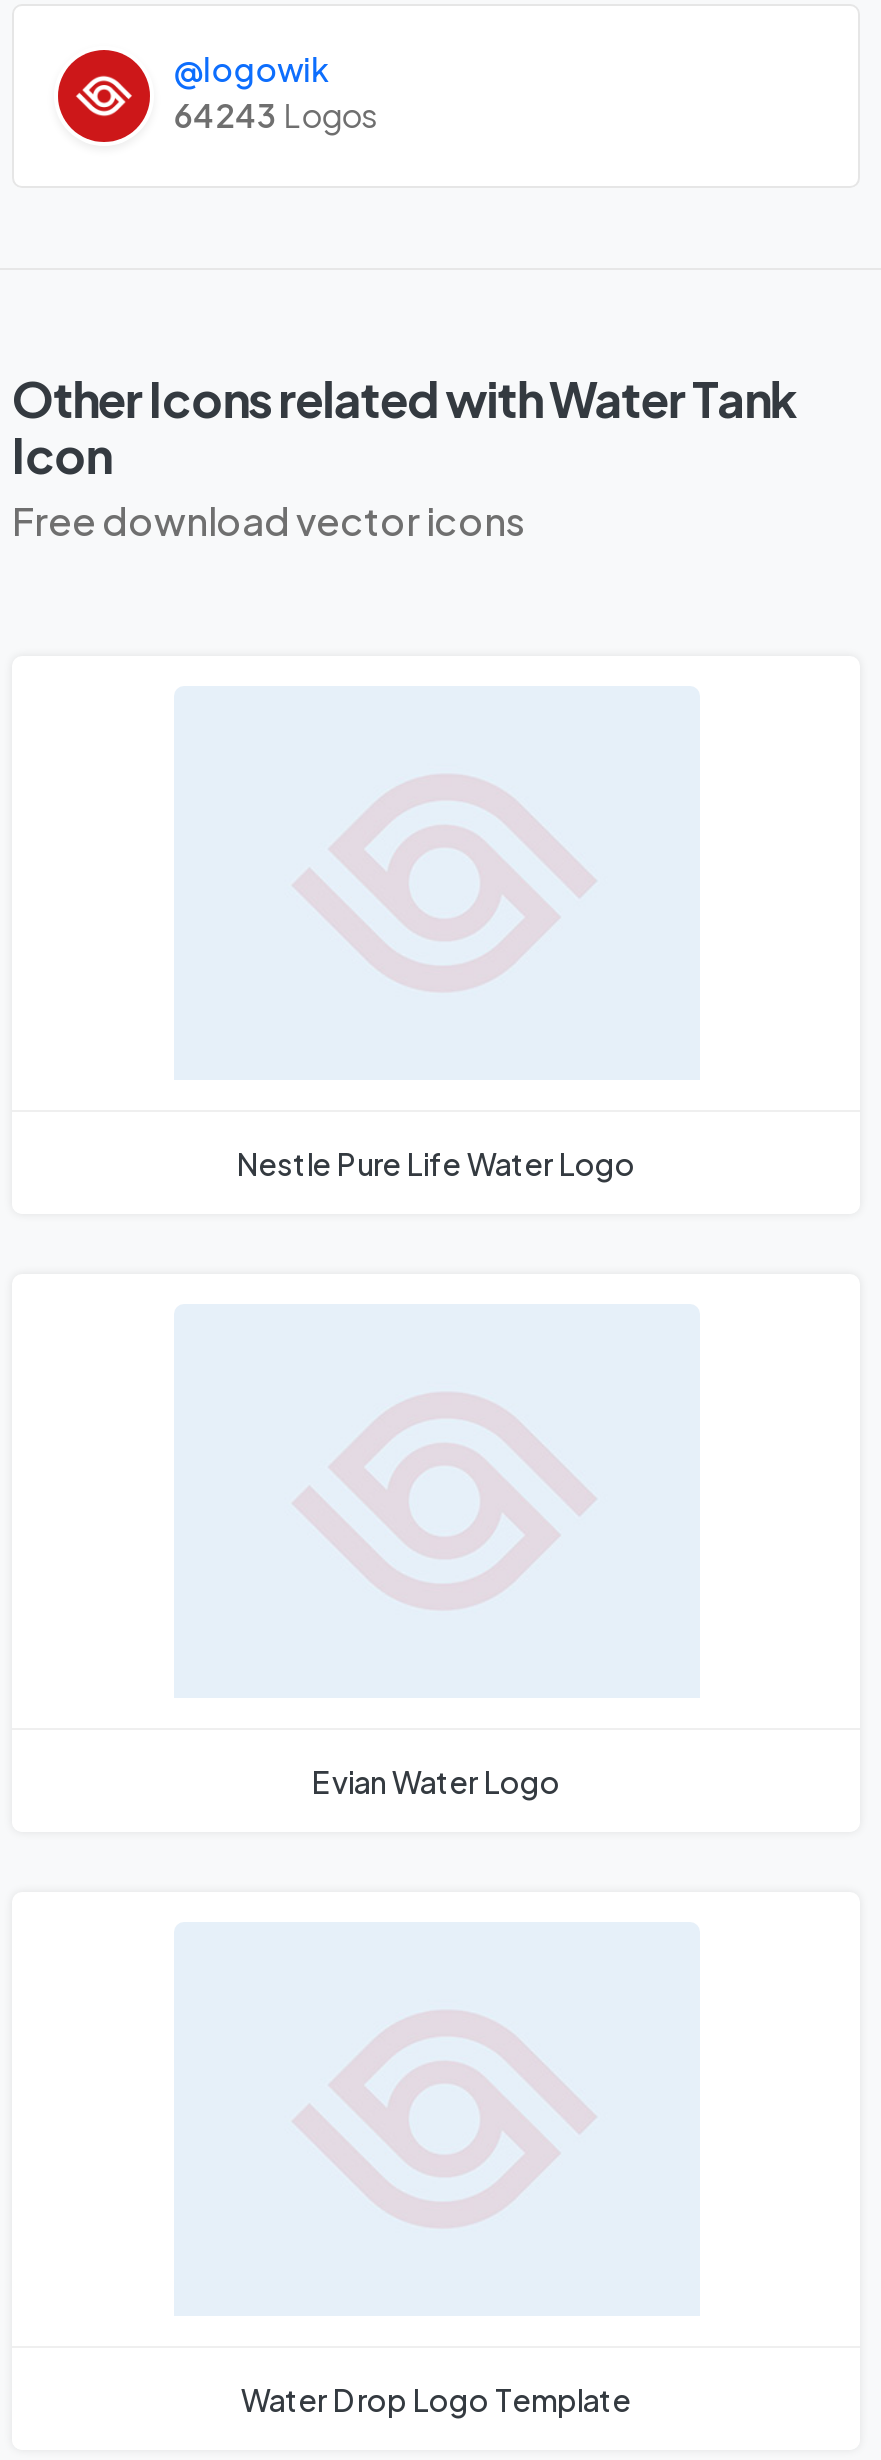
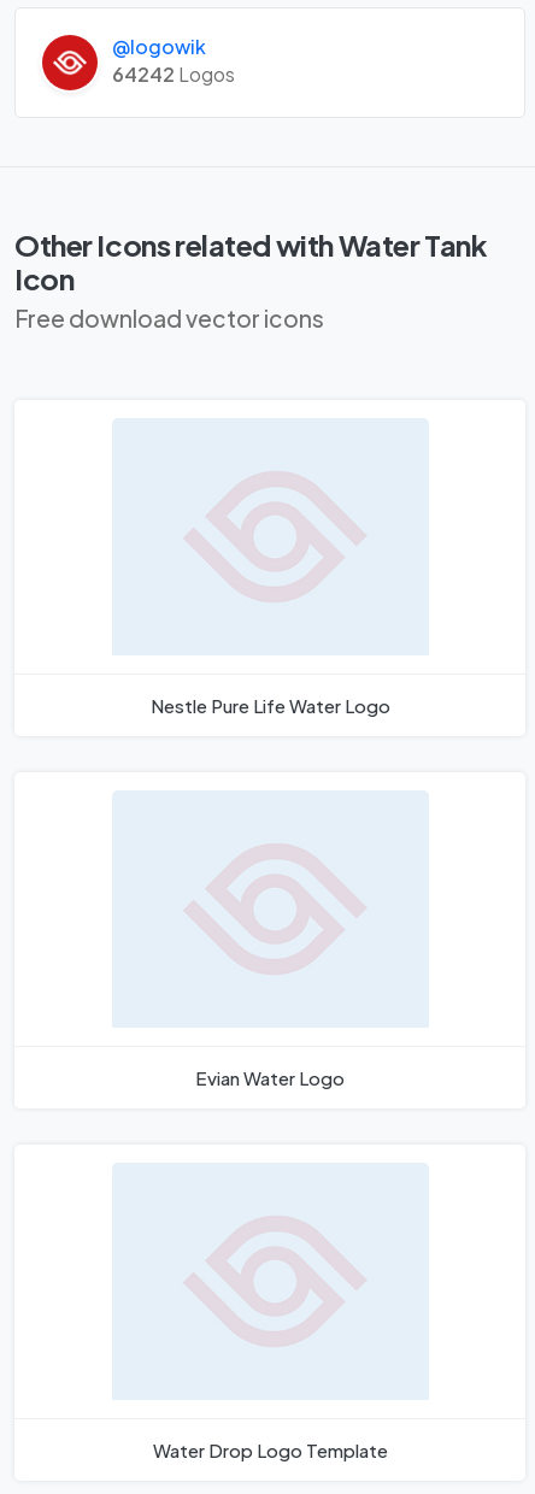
[173,93,377,135] 64243 Logos -> [112,61,234,86] 64242 Logos

